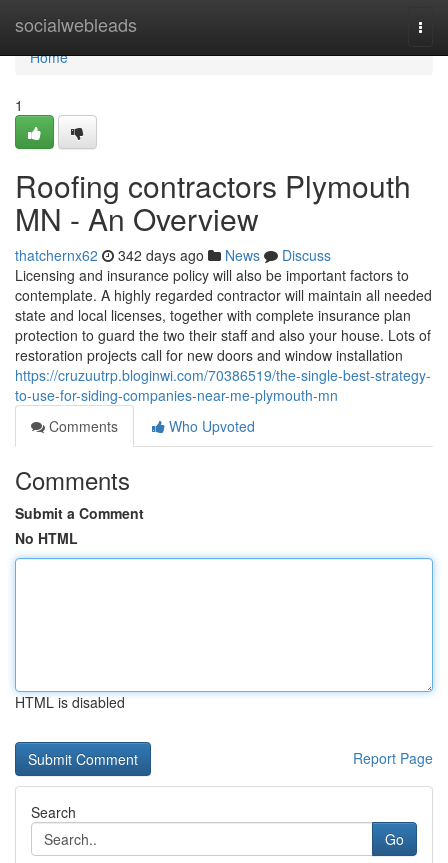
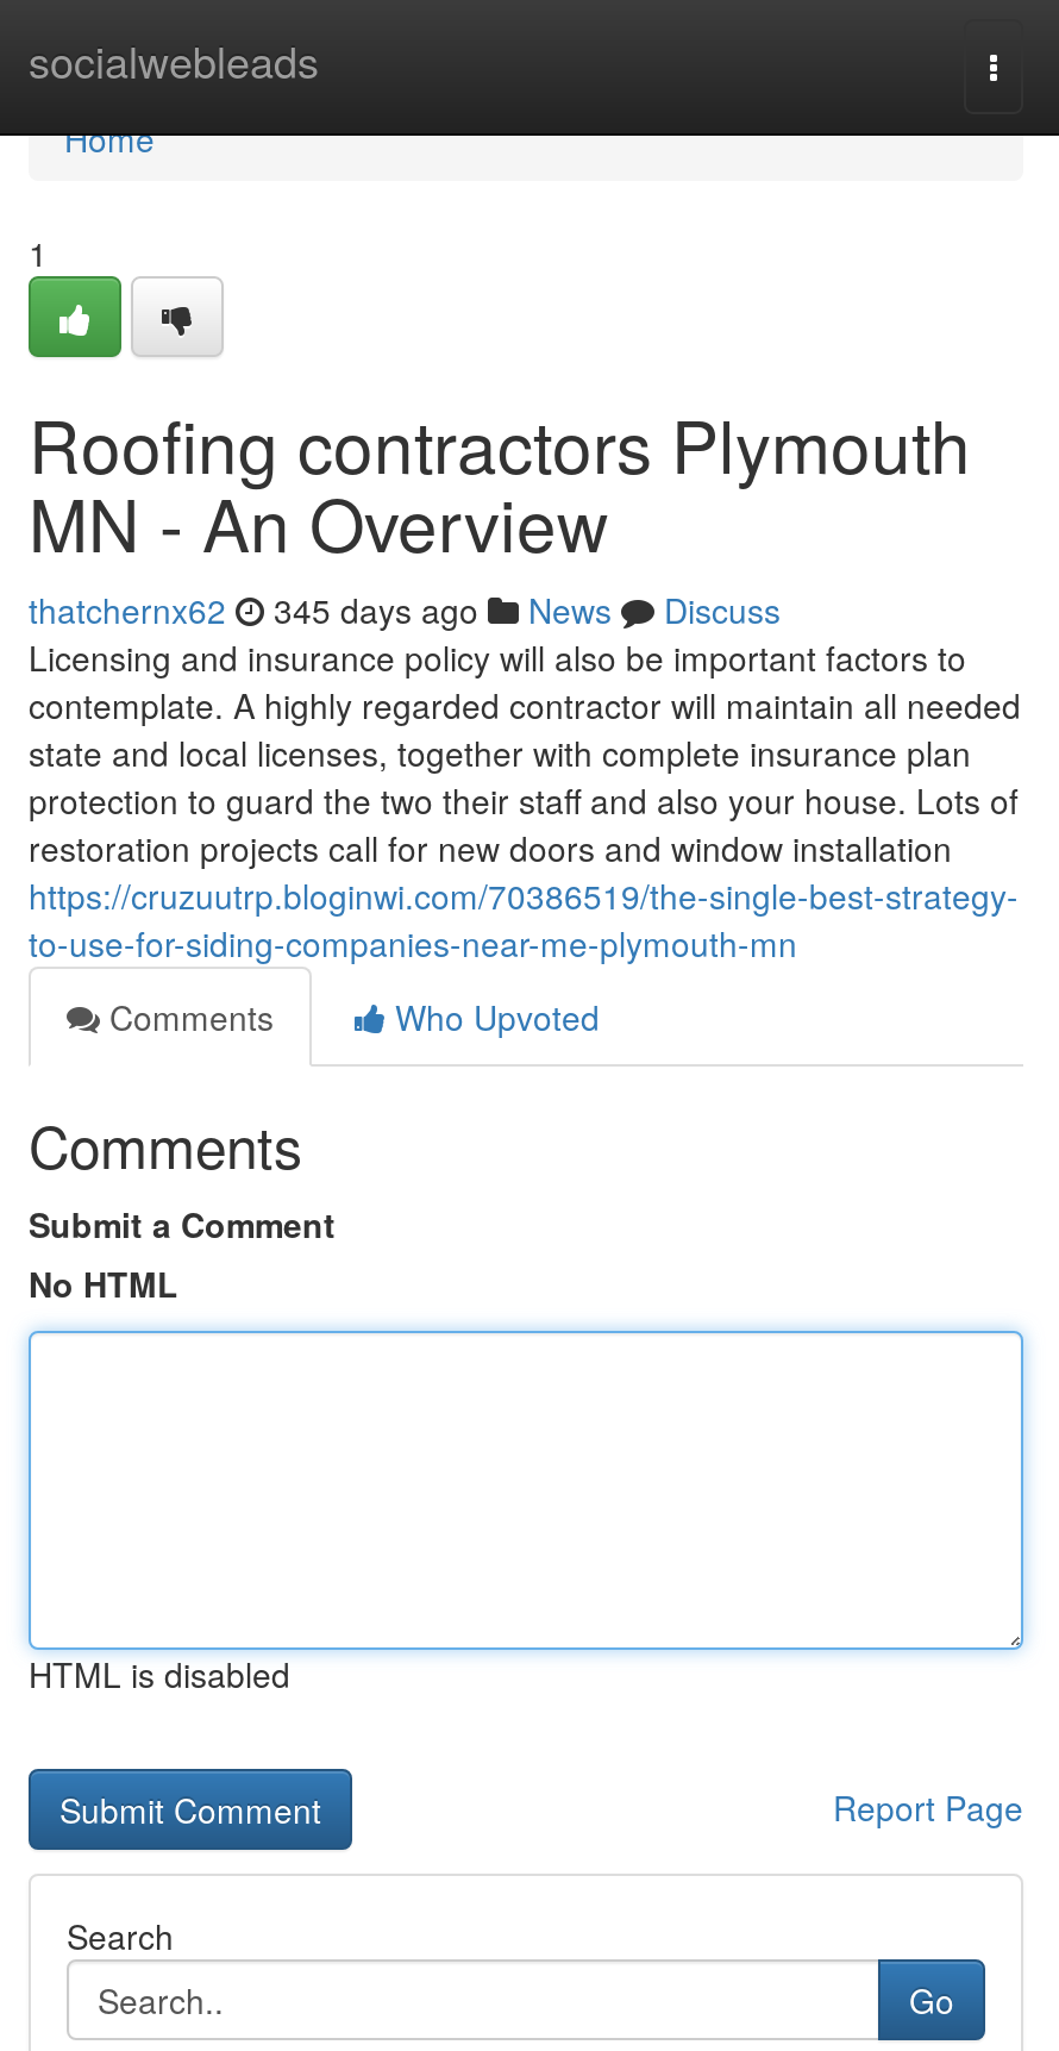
[15,245,331,265] thatchernx62 342 days ago News Discuss -> [29,586,781,633] thatchernx62 345 days ago News Discuss

